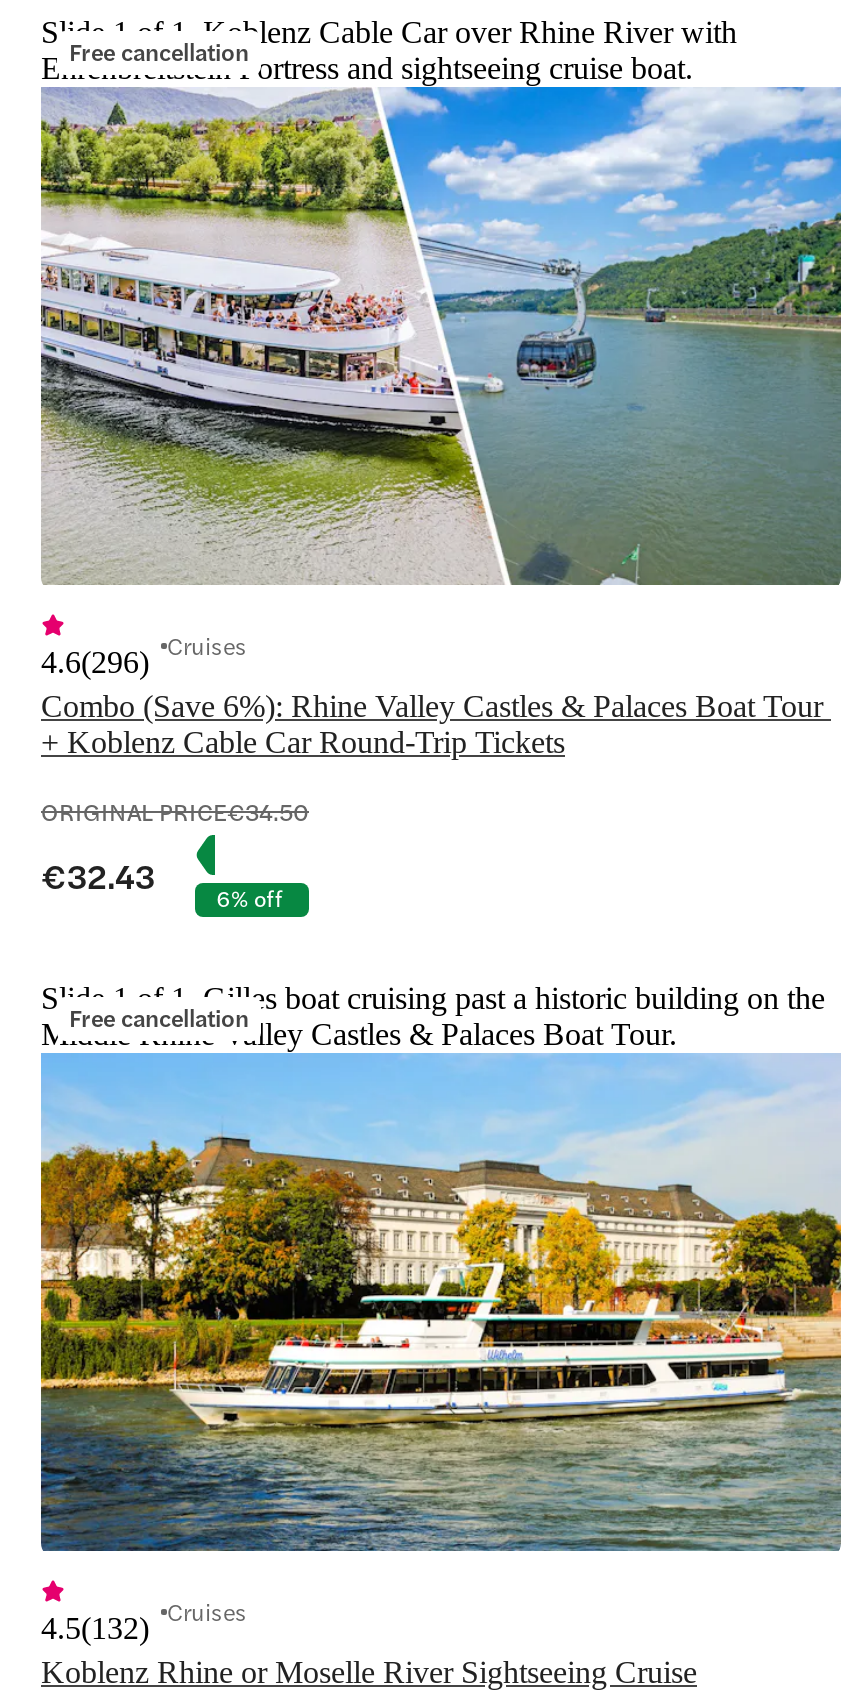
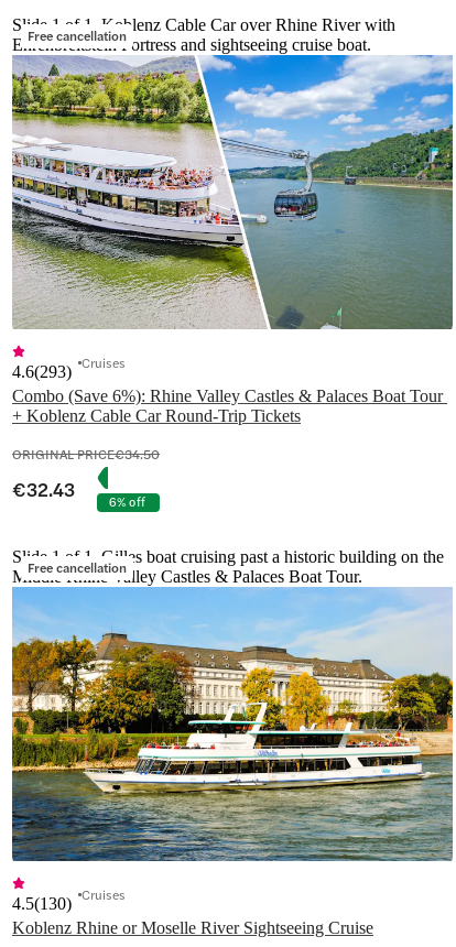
[41,627,247,679] 4.6(296) Cruises -> [12,352,126,381] 4.6(293) Cruises
[41,1593,247,1645] 4.5(132) Cruises -> [12,884,126,913] 4.5(130) Cruises

